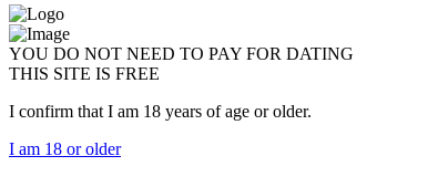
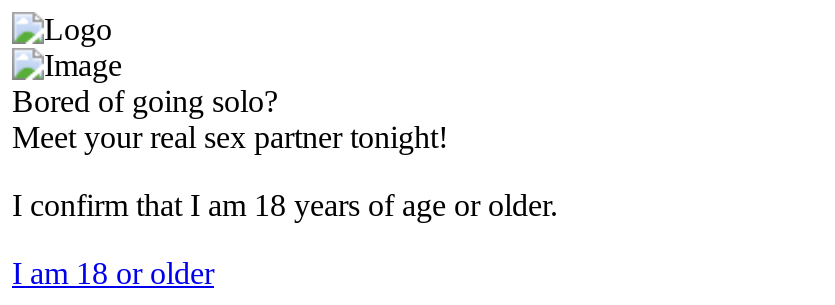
[9,44,354,83] YOU DO NOT NEED TO PAY FOR DATING | THIS SITE IS FREE -> [12,84,448,154] Bored of going solo? | Meet your real sex partner tonight!

